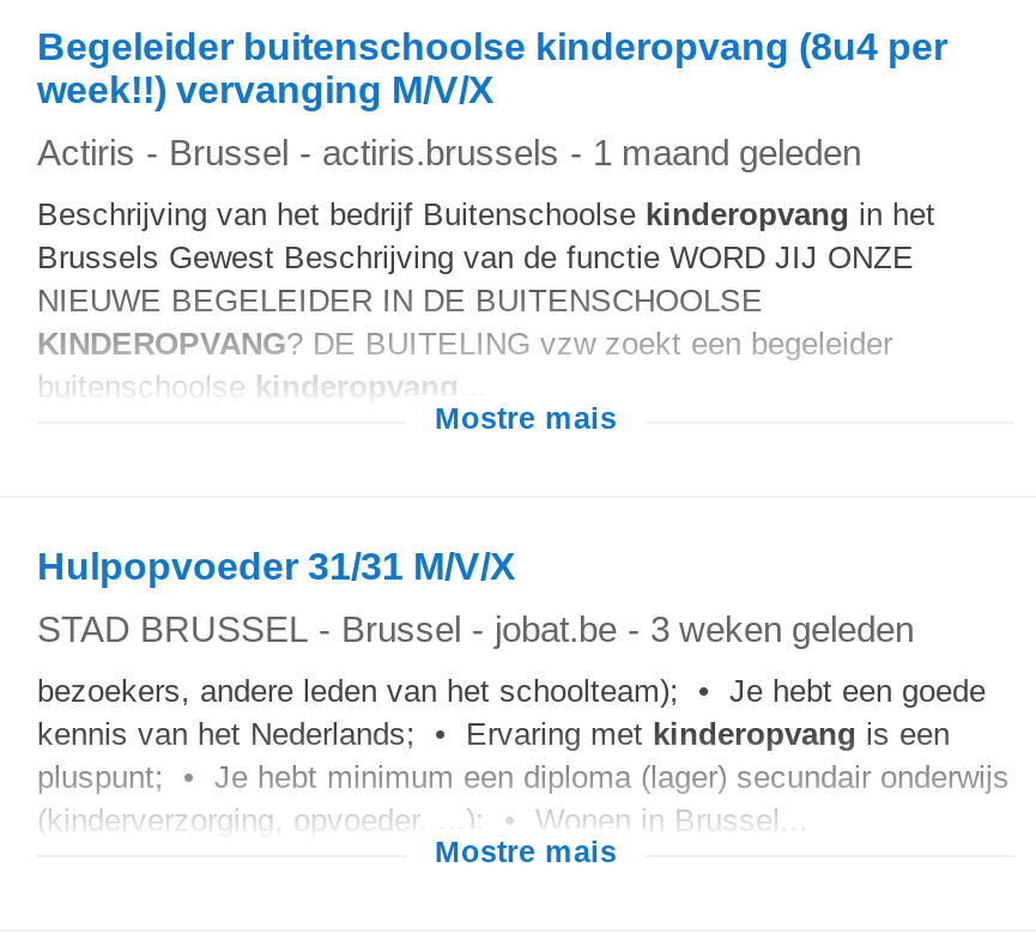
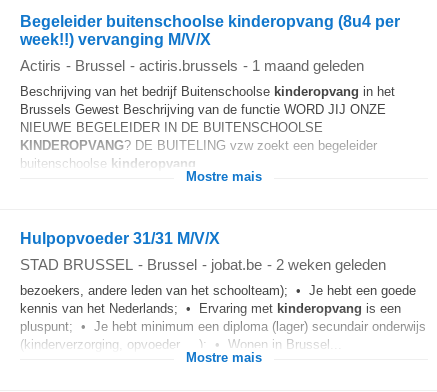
[37,608,914,649] STAD BRUSSEL - Brussel - jobat.be - 3 weken geleden -> [20,256,386,273] STAD BRUSSEL - Brussel - jobat.be - 2 weken geleden

